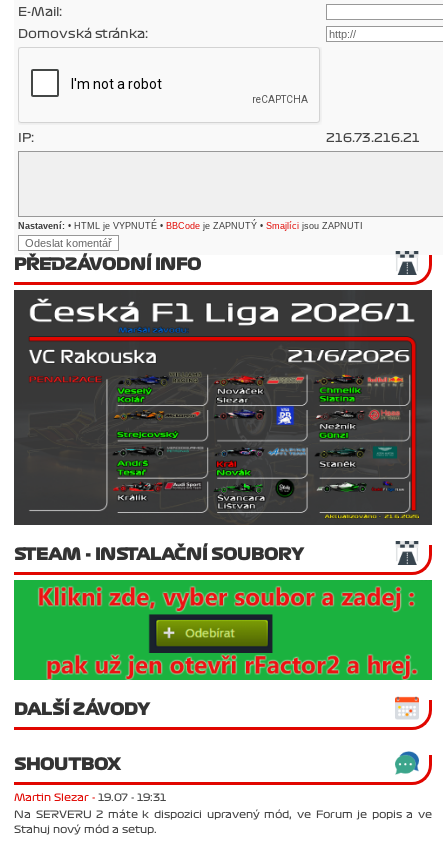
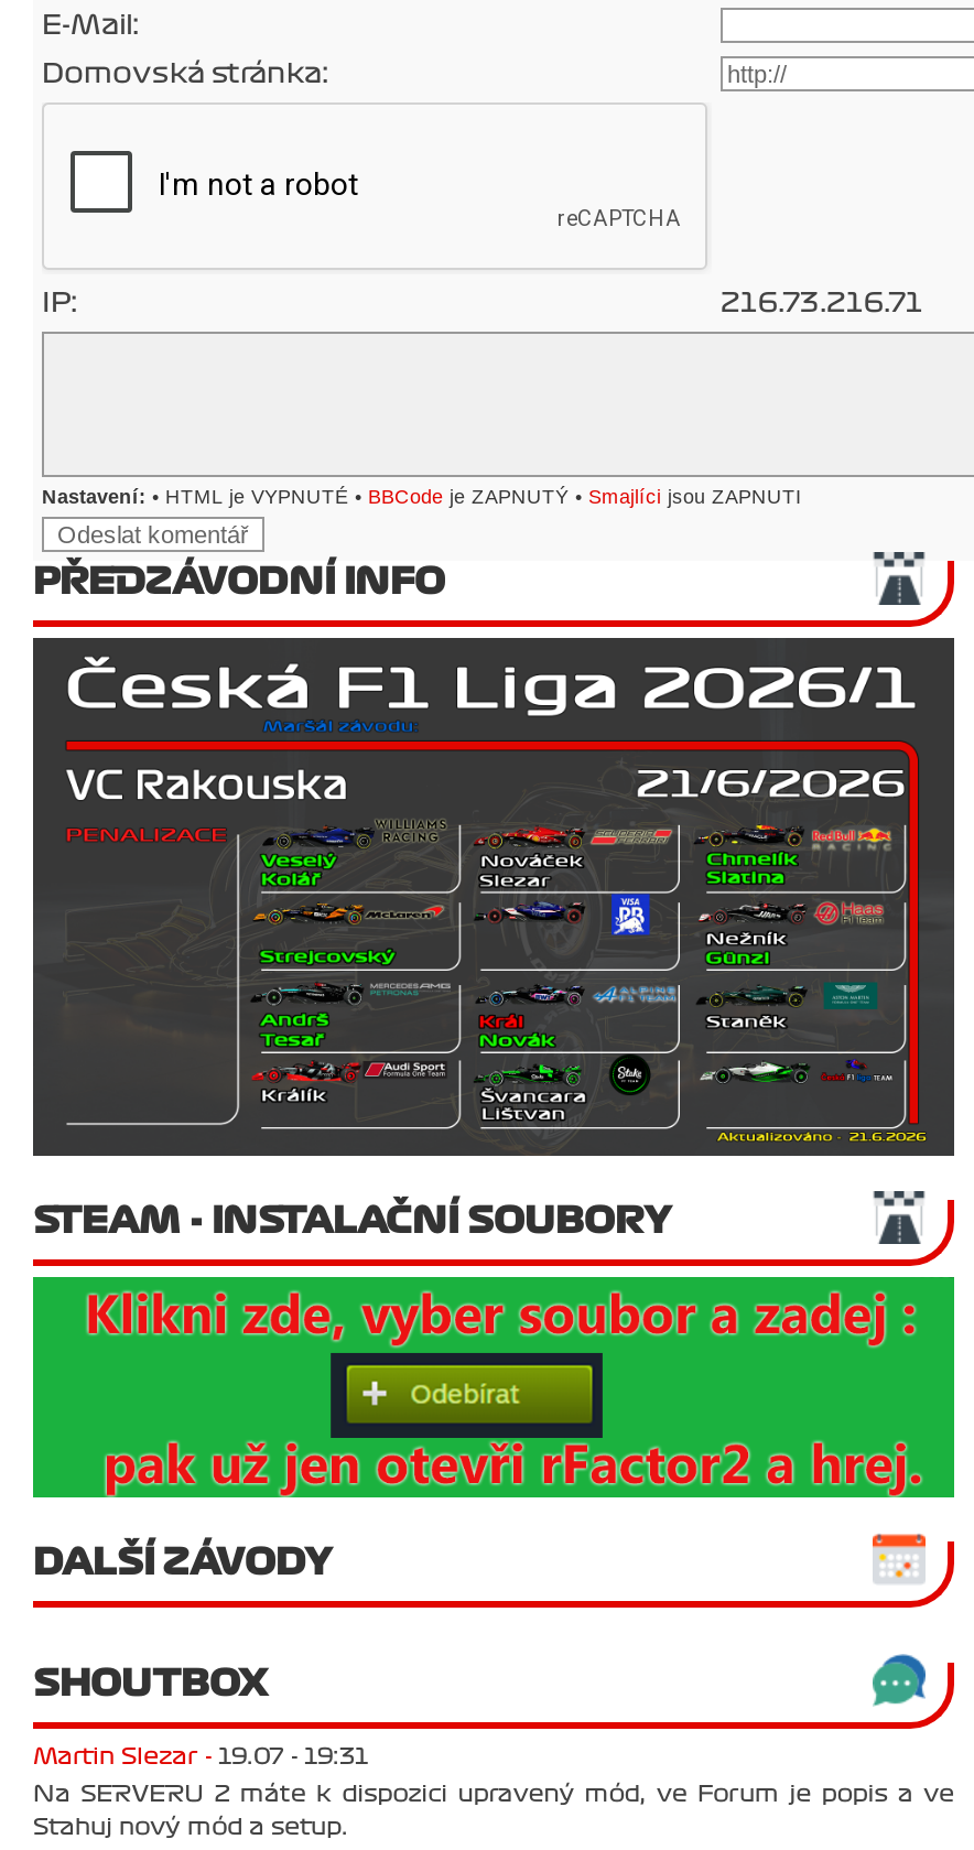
[326,132,420,144] 216.73.216.21 -> [721,289,923,316] 216.73.216.71

